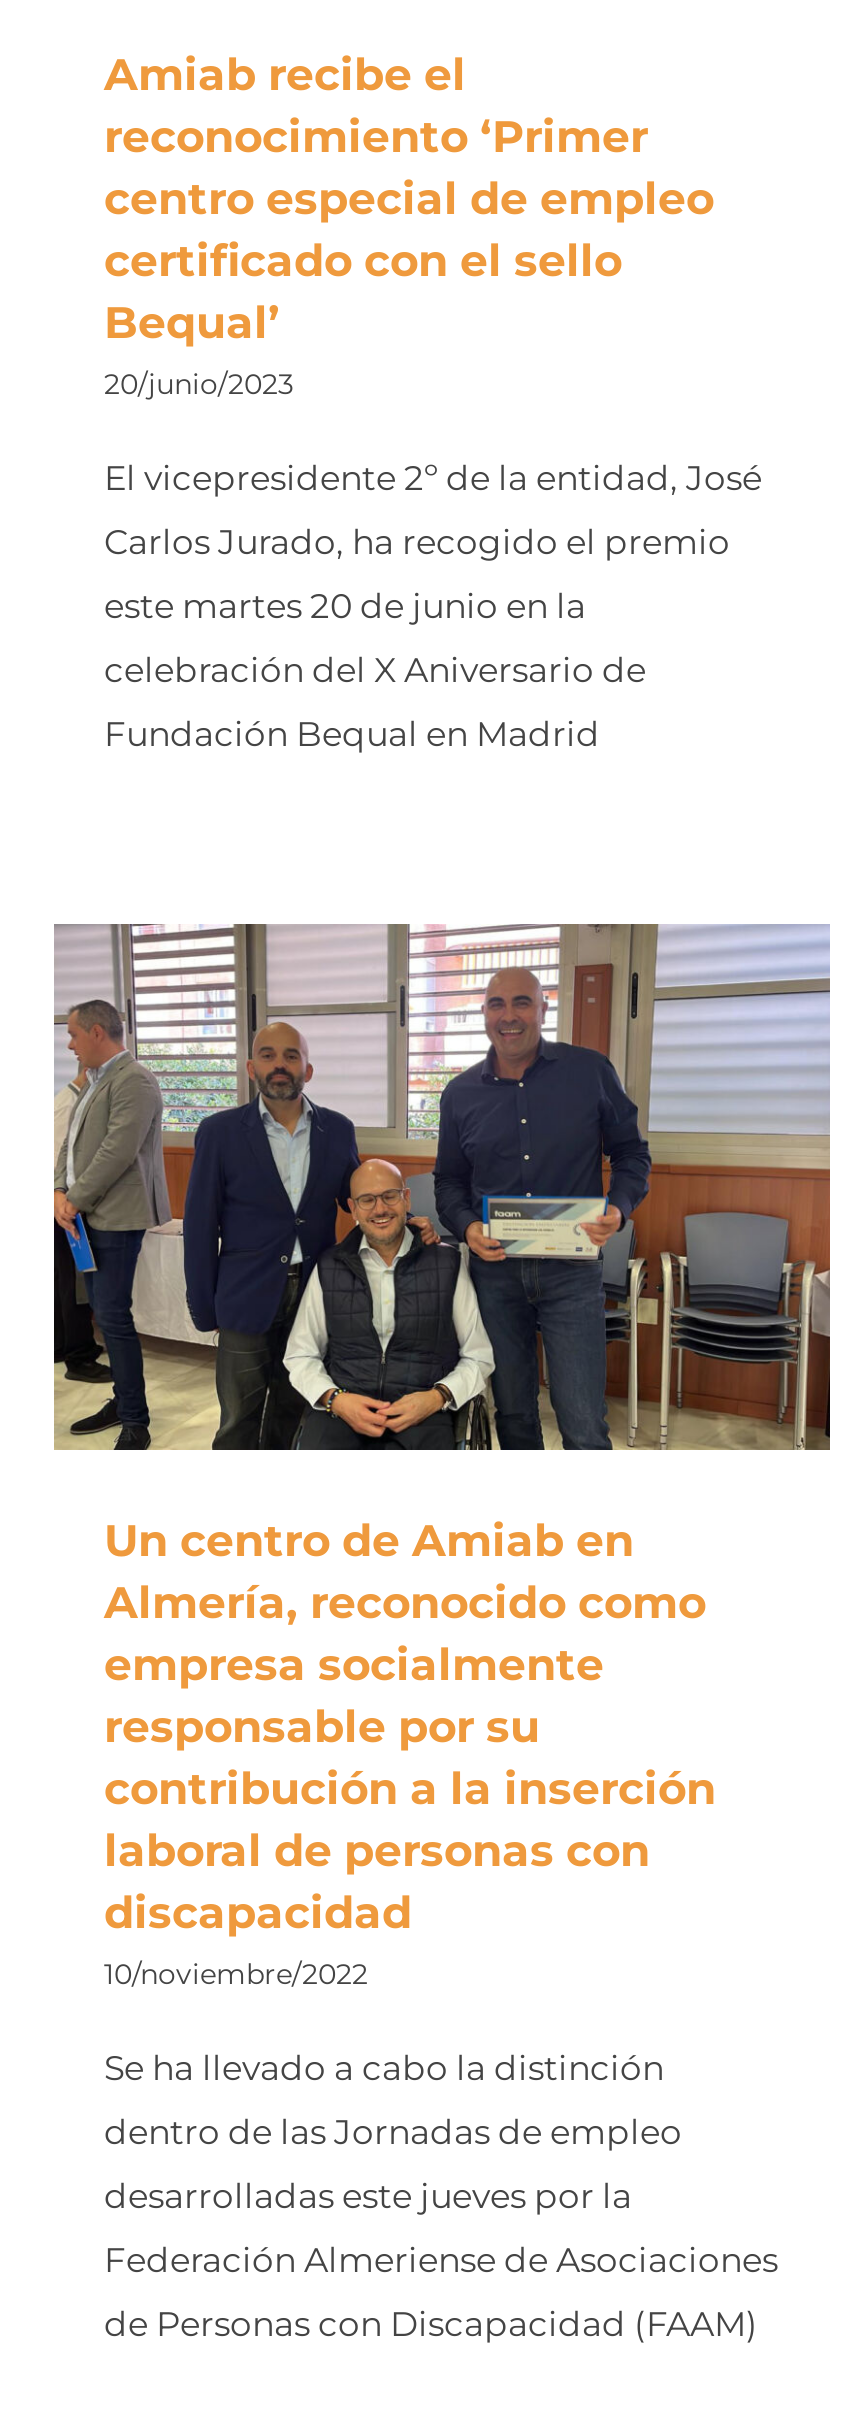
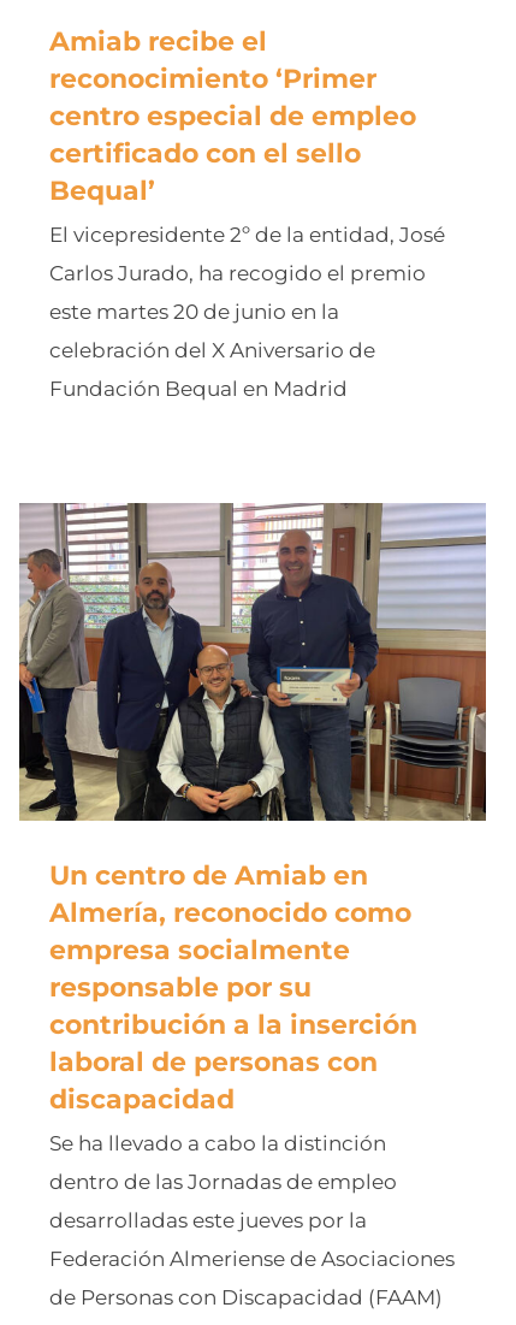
[104,365,294,401] 20/junio/2023 -> none
[104,1956,368,1992] 10/noviembre/2022 -> none

